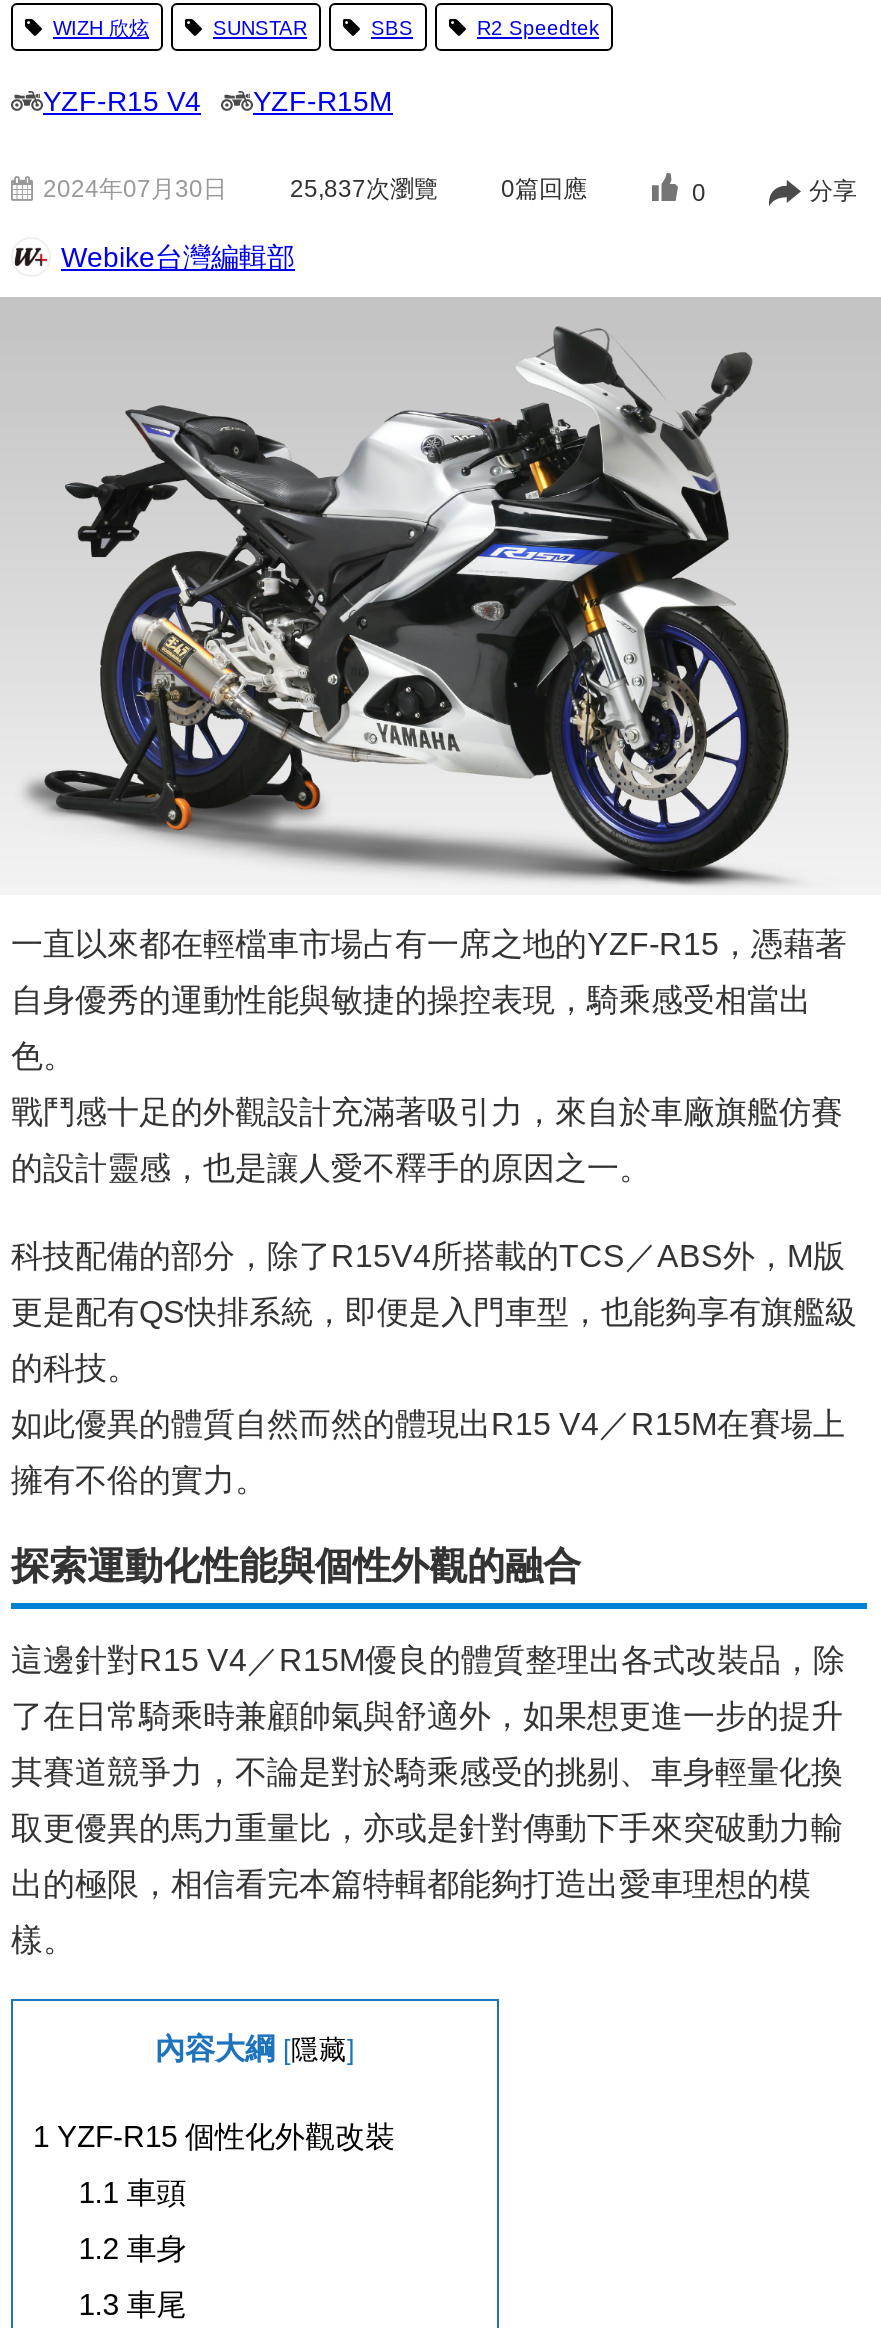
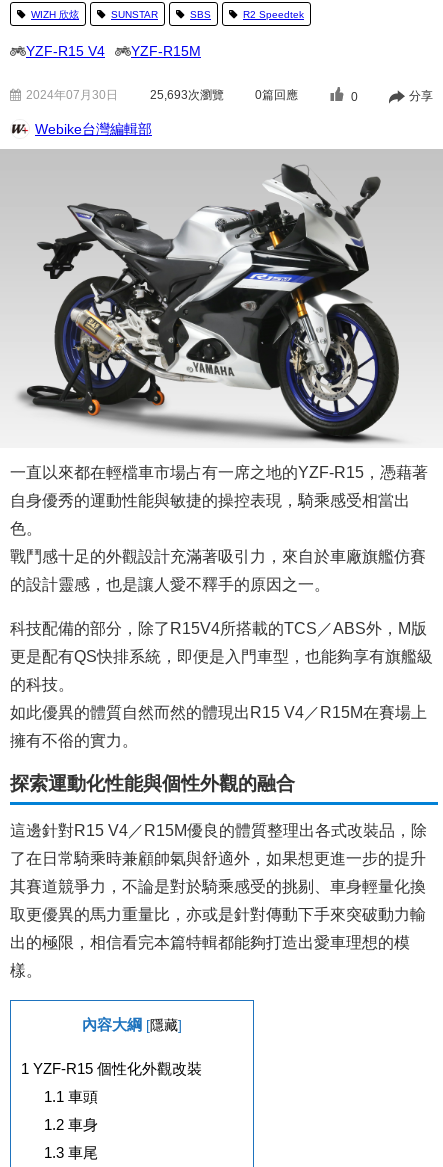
[290,178,438,202] 25,837次瀏覽 -> [149,89,223,101] 25,693次瀏覽

